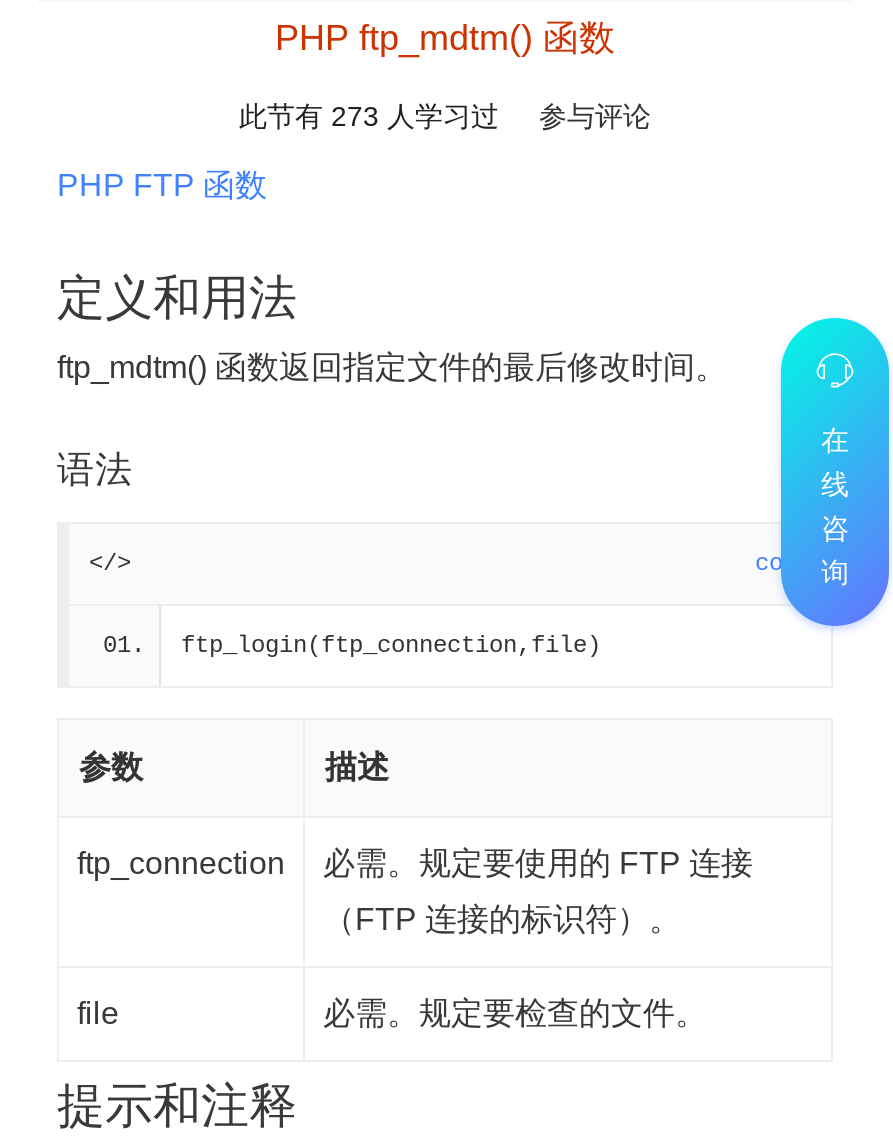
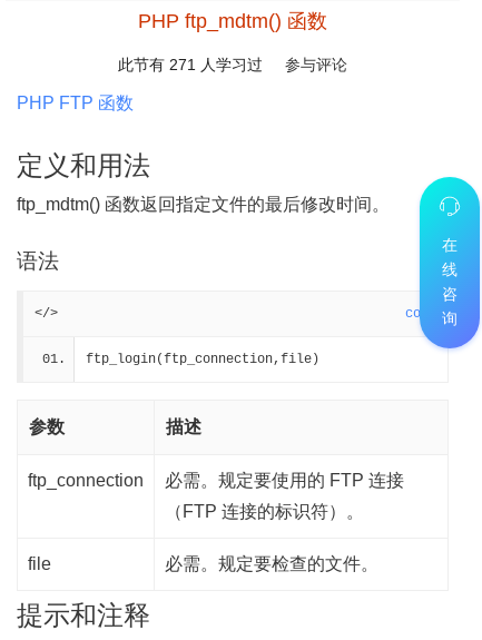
[239,100,651,132] 此节有273人学习过参与评论 -> [118,56,347,73] 此节有271人学习过参与评论

